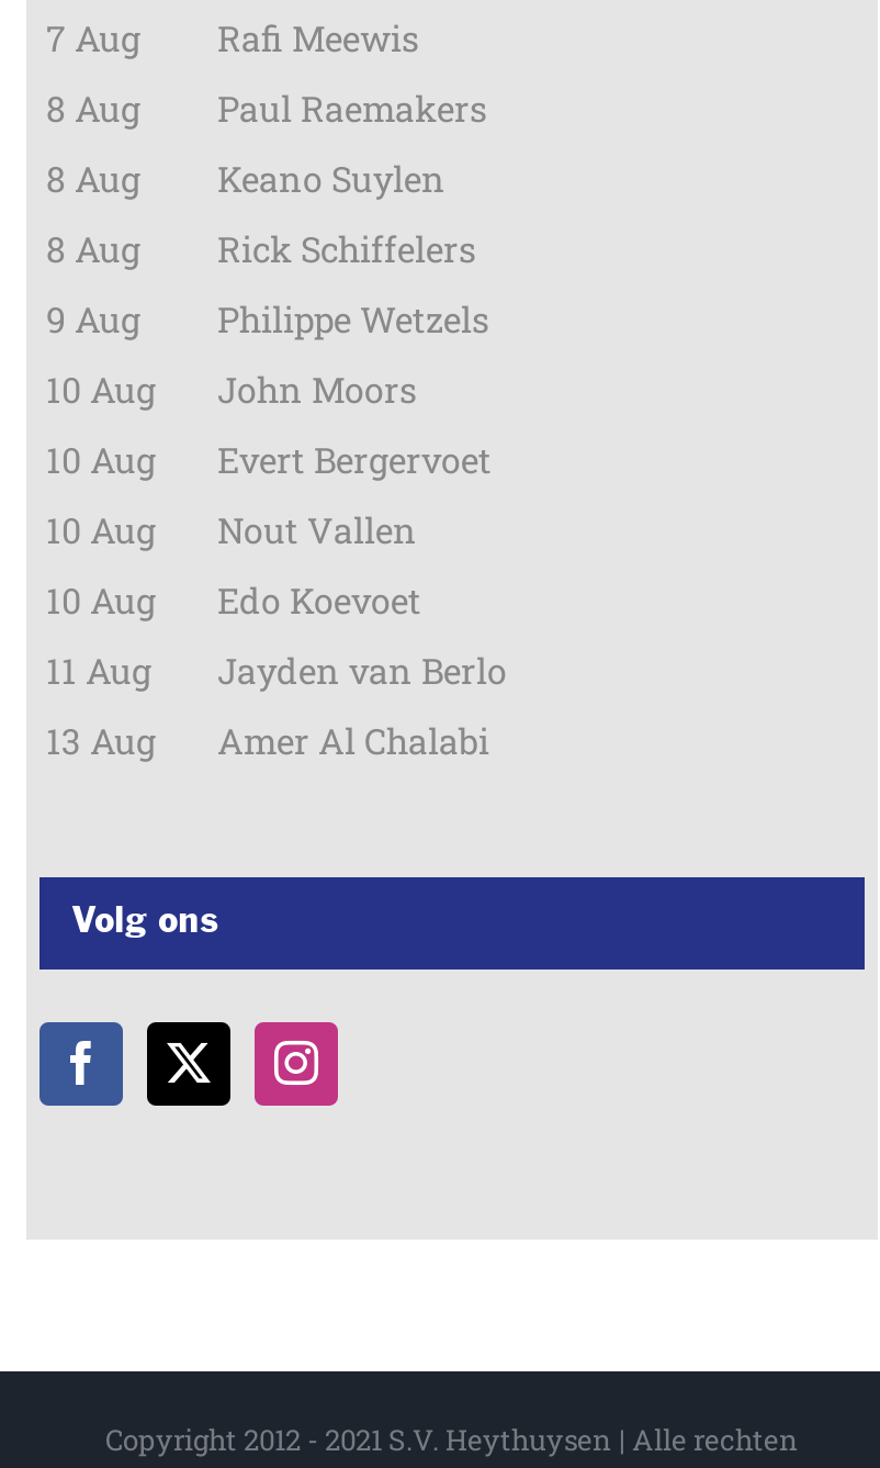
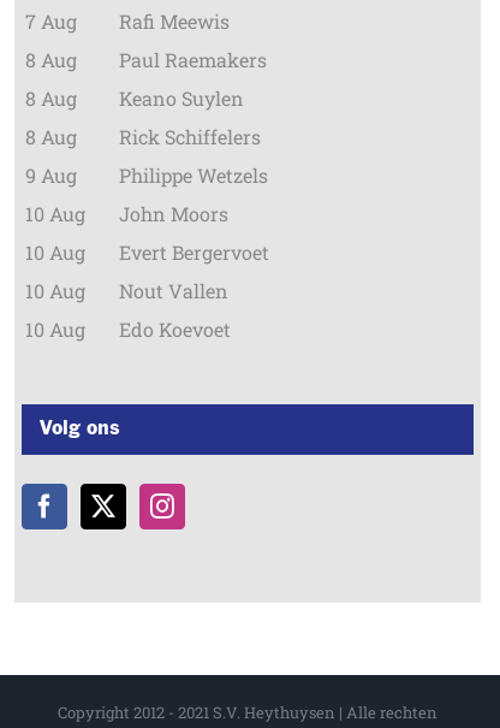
[46,647,507,764] 11 Aug | Jayden van Berlo | 13 Aug | Amer Al Chalabi -> none

